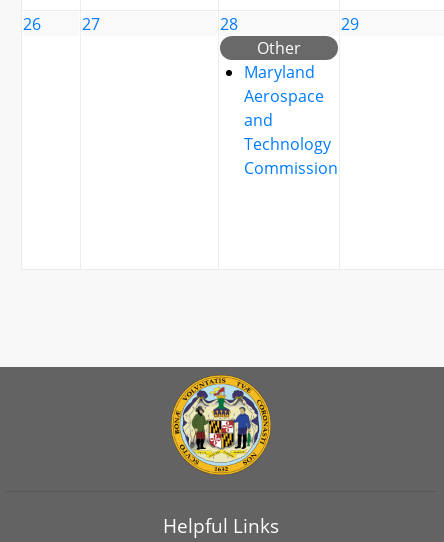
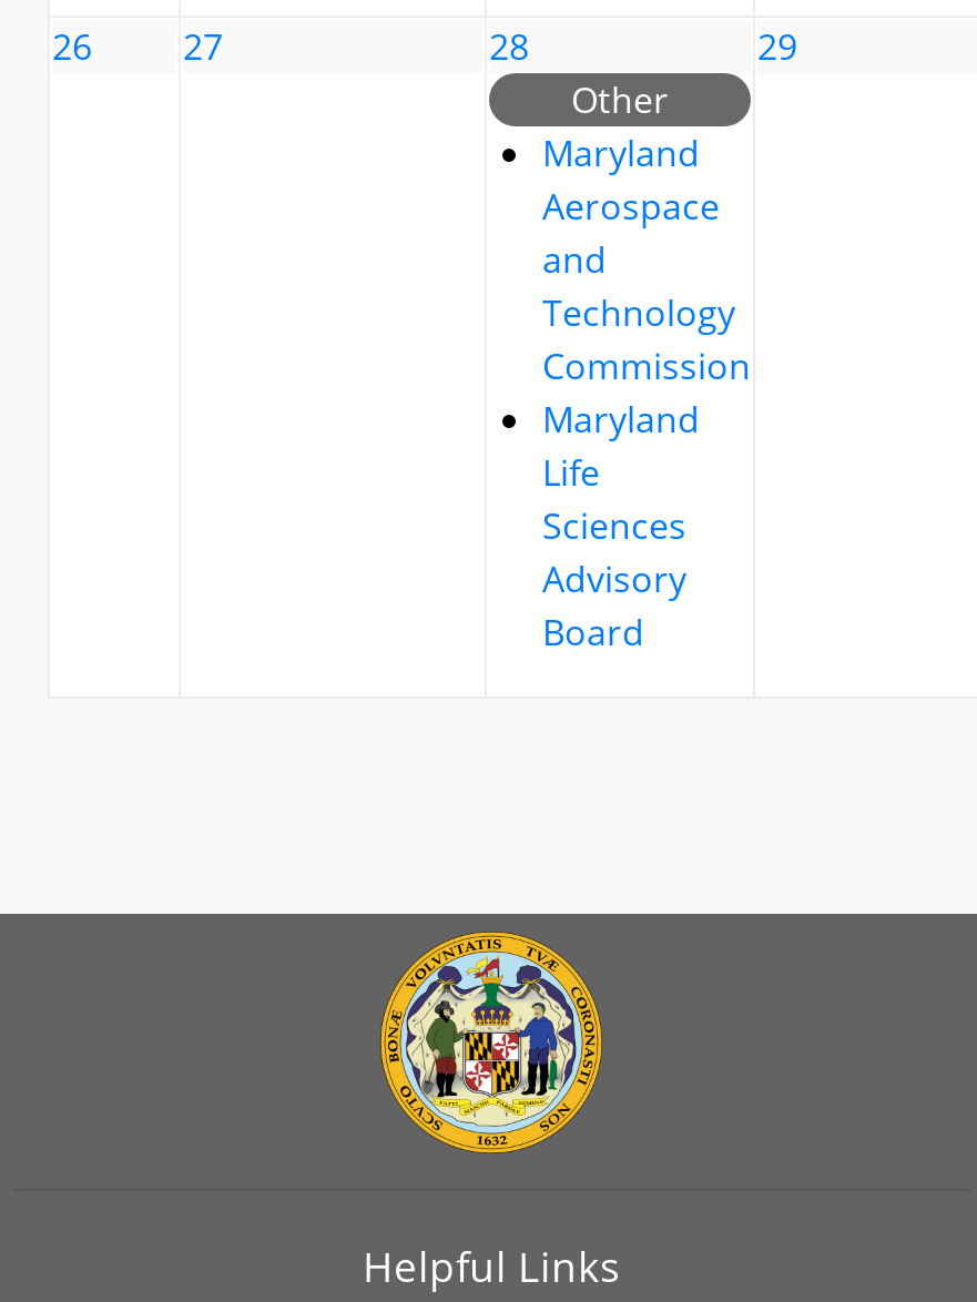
none -> [542,395,700,657] Maryland | Life | Sciences | Advisory | Board

